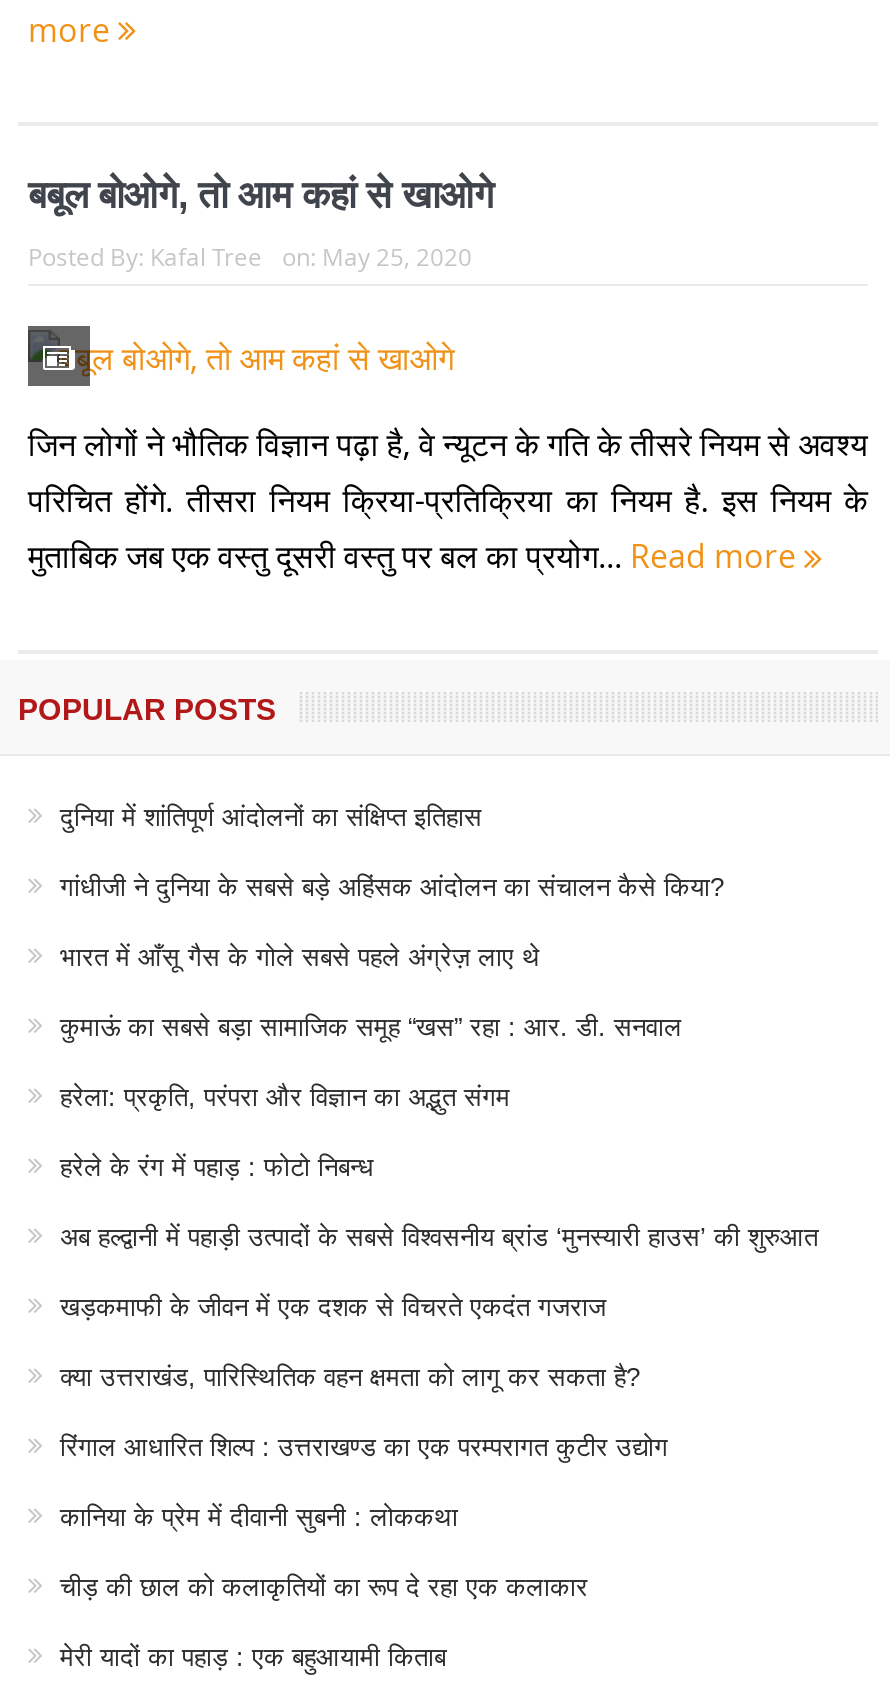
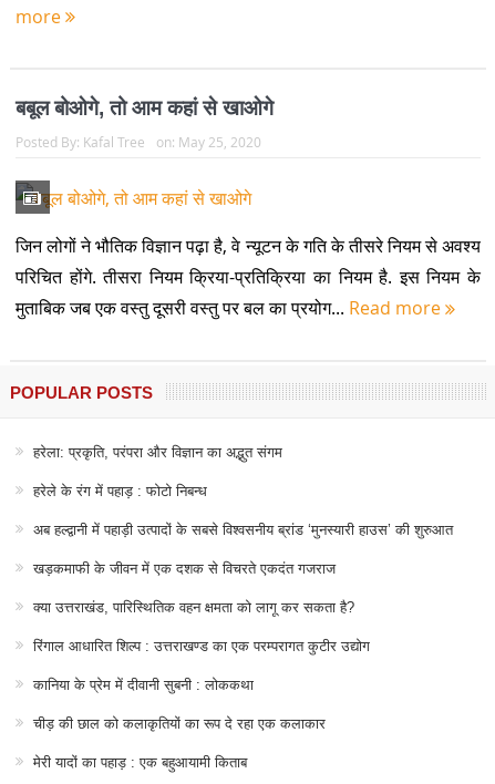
[60,802,724,1042] दुनिया में शांतिपूर्ण आंदोलनों का संक्षिप्त इतिहास | गांधीजी ने दुनिया के सबसे बड़े अहिंसक आंदोलन का संचालन कैसे किया? | भारत में आँसू गैस के गोले सबसे पहले अंग्रेज़ लाए थे | कुमाऊं का सबसे बड़ा सामाजिक समूह “खस” रहा : आर. डी. सनवाल -> none

